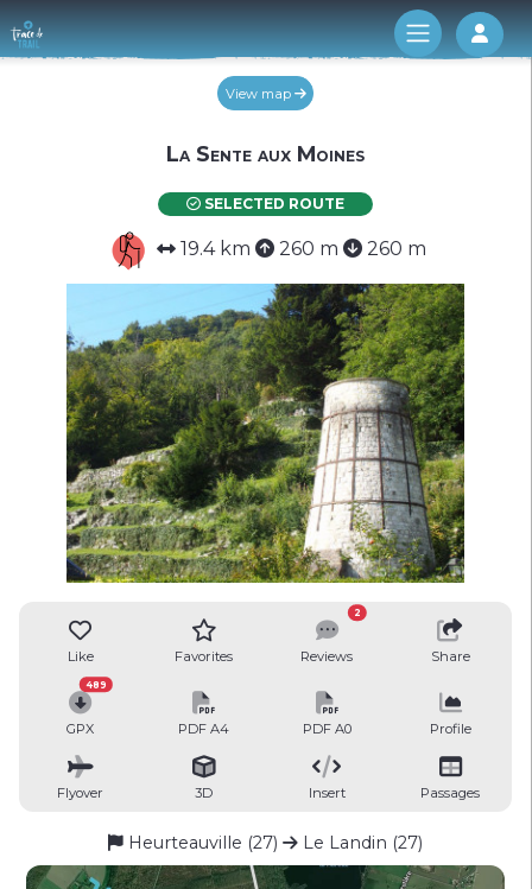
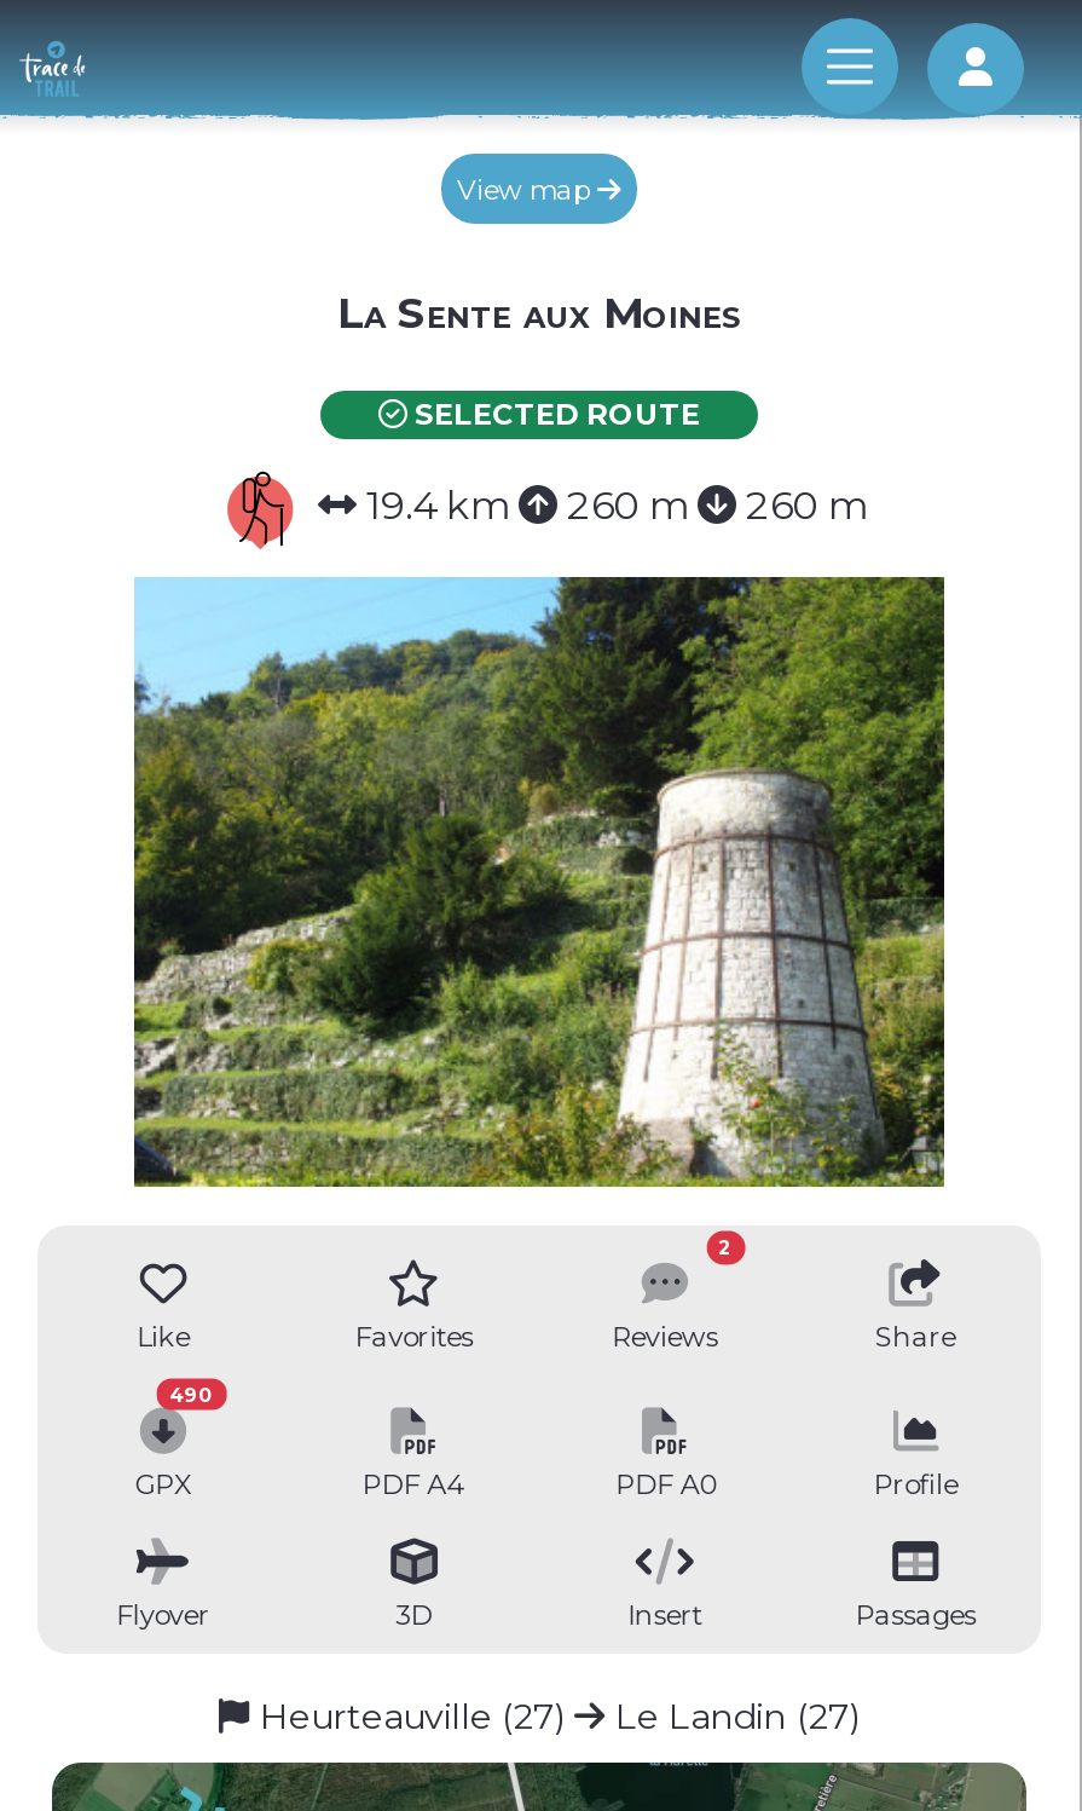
[85,679,107,690] 489 -> [169,1382,215,1406] 490

